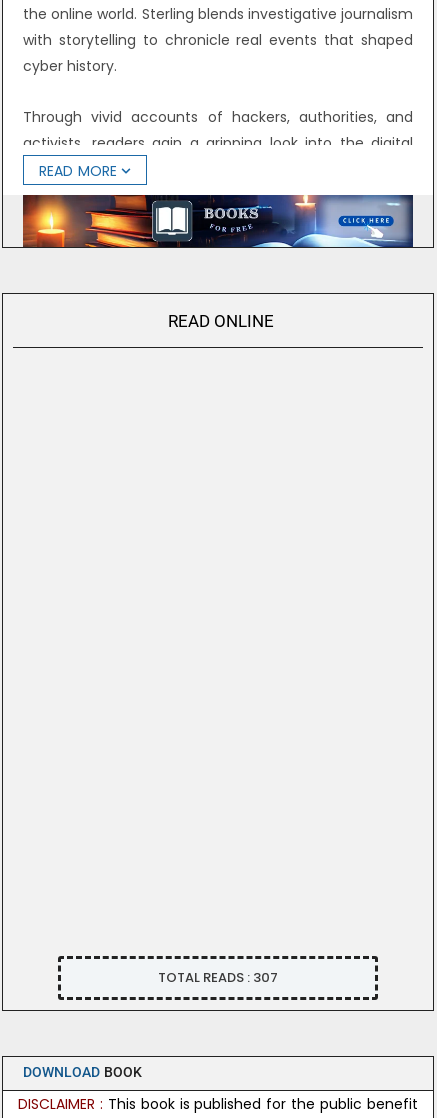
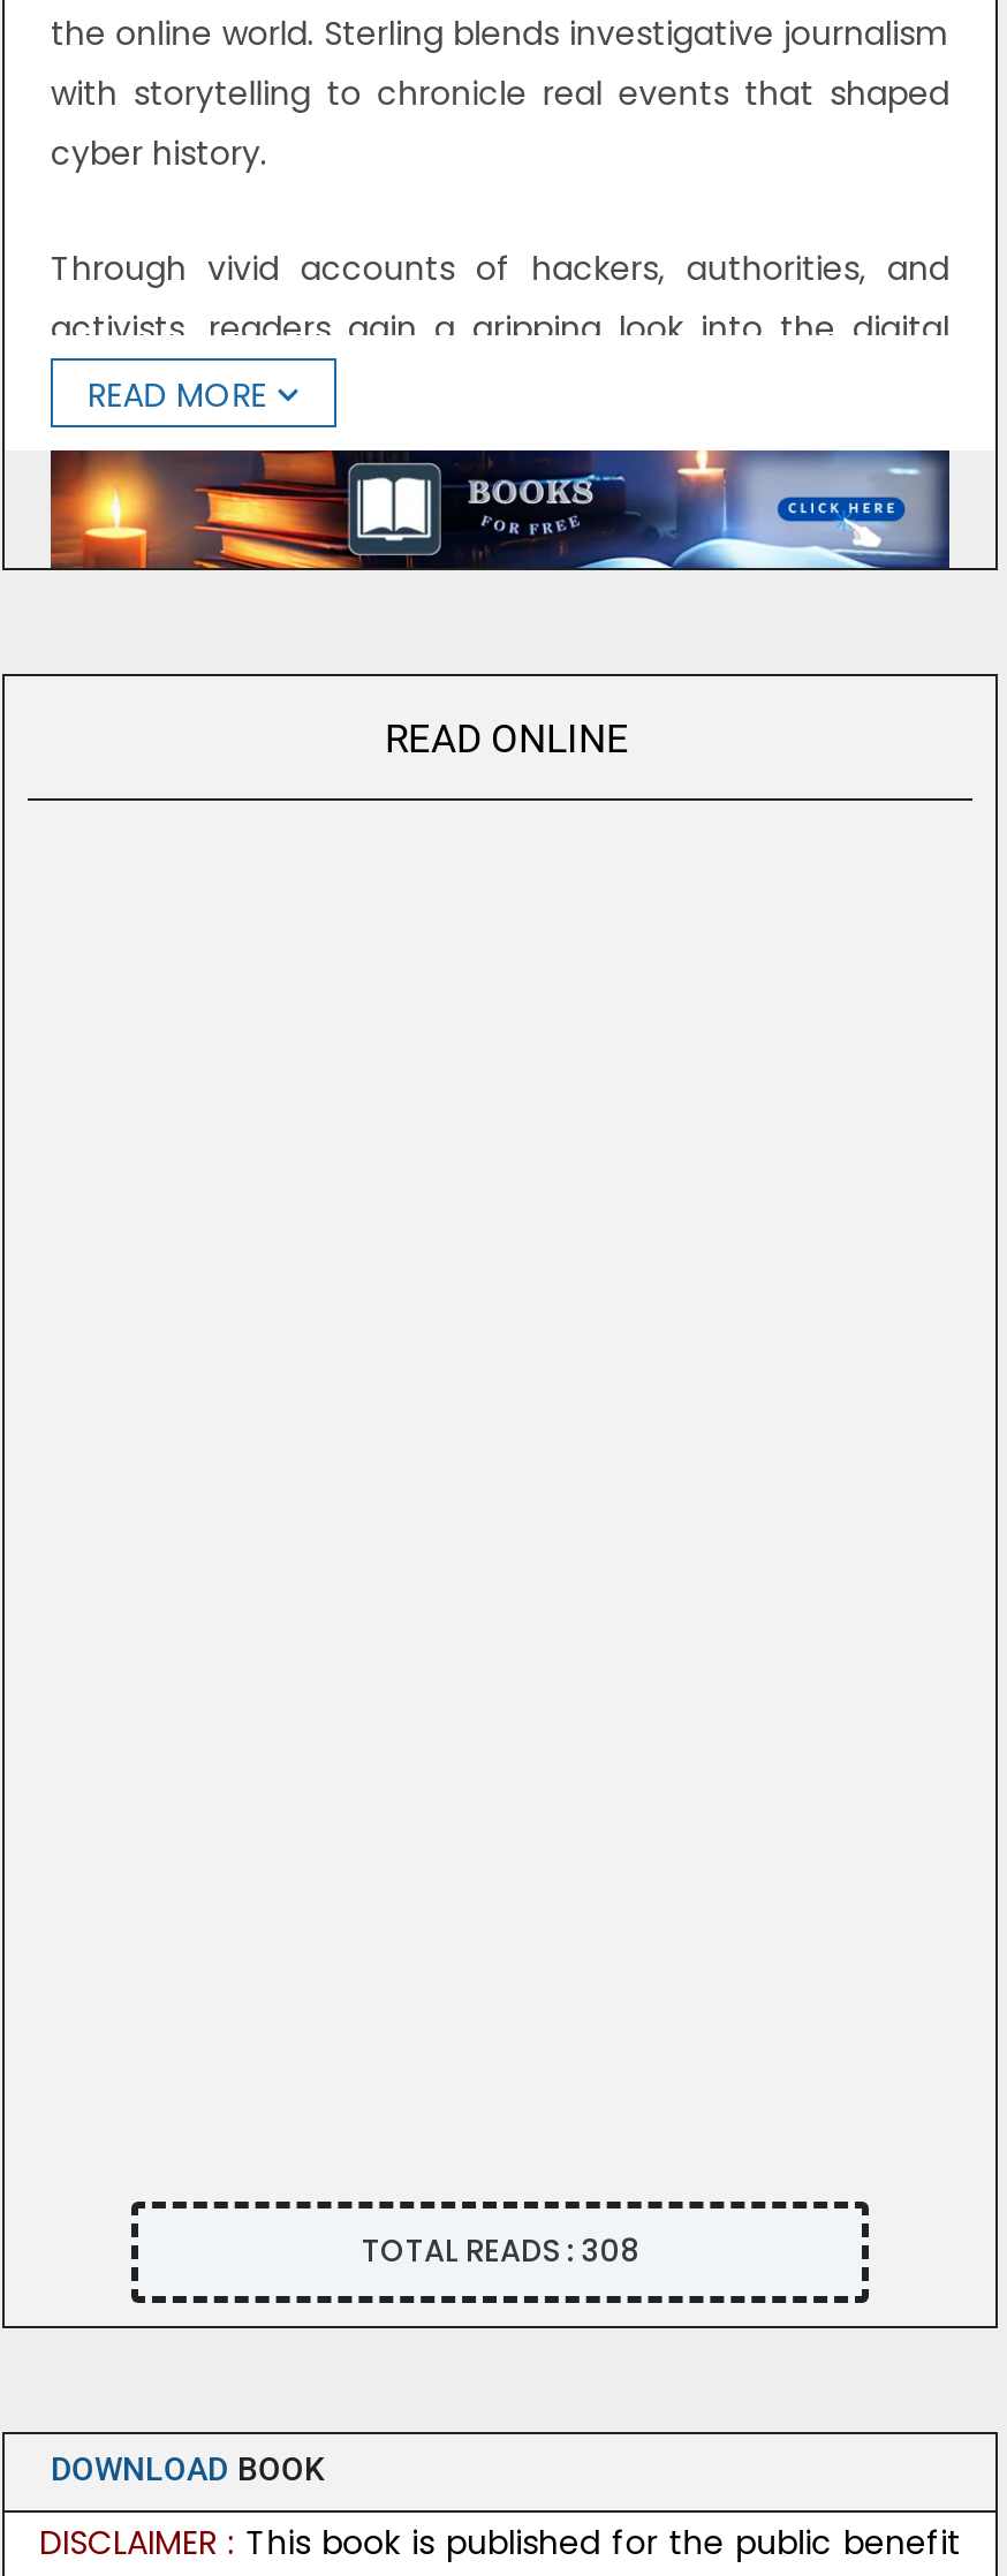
[158,968,278,987] TOTAL READS : 307 -> [362,2230,638,2273] TOTAL READS : 308

